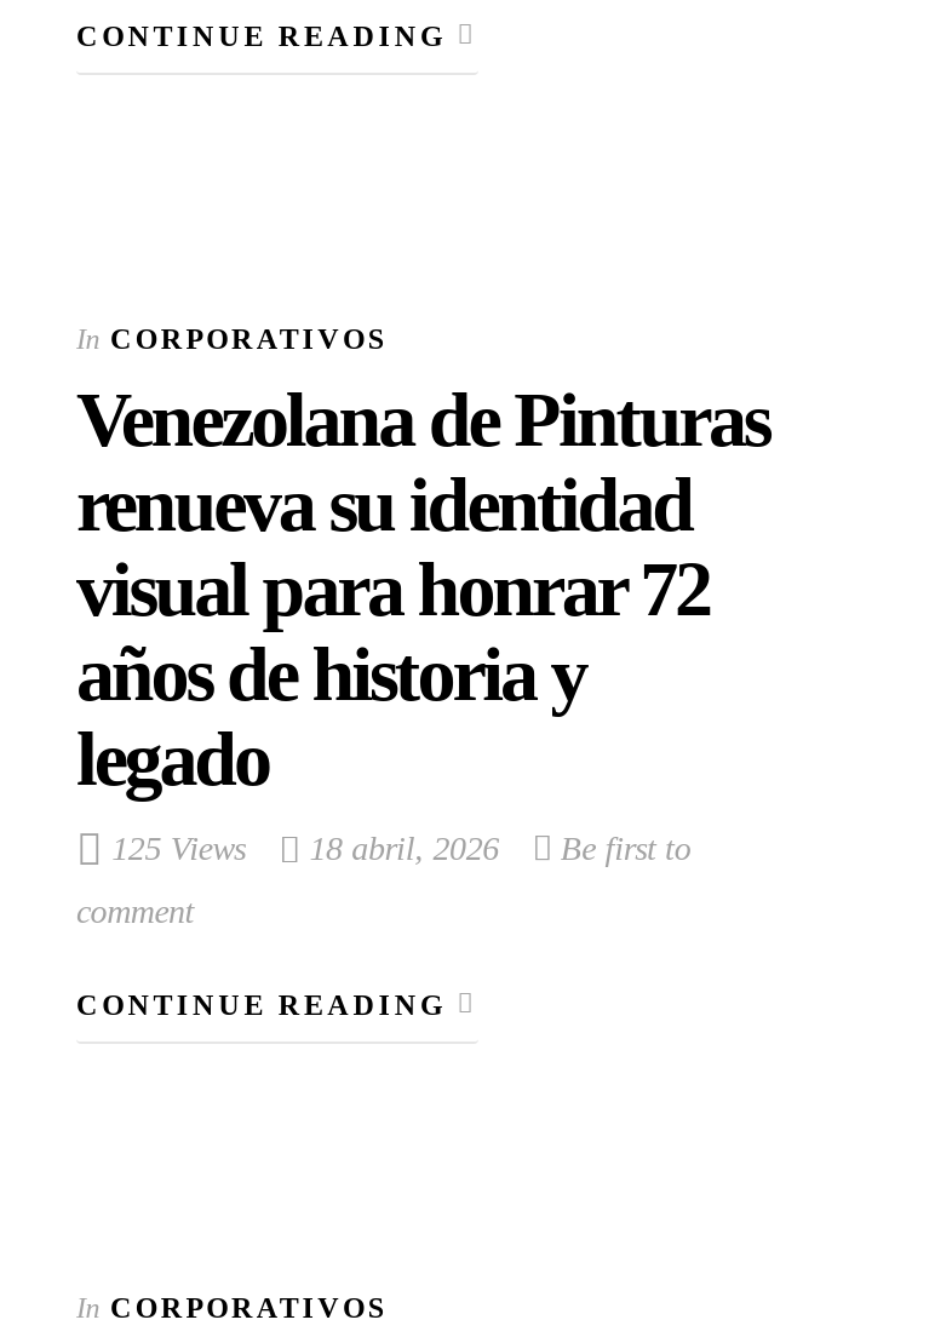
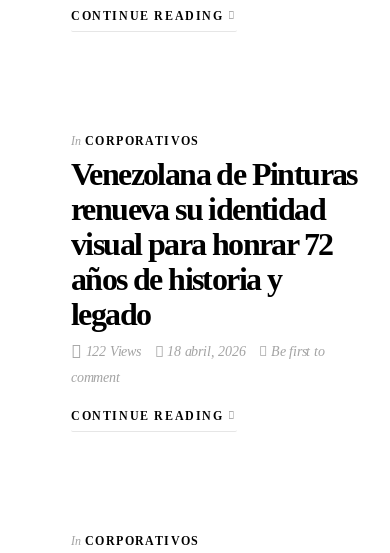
[102,831,691,867] 125 Views 18 abril, 2026 Be first to -> [82,344,325,359] 122 Views 18 abril, 2026 Be first to

